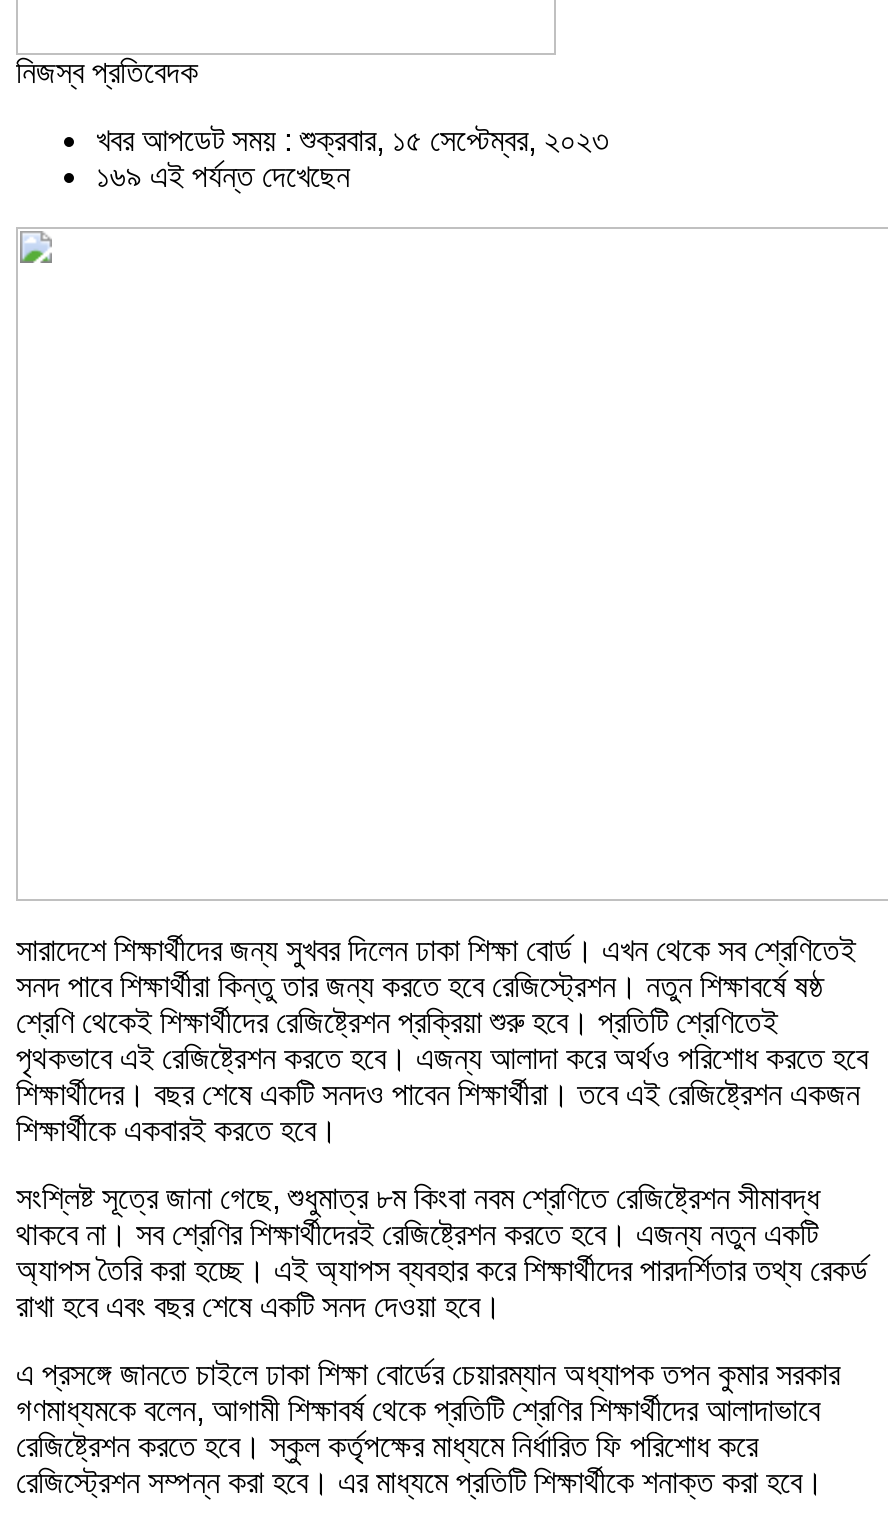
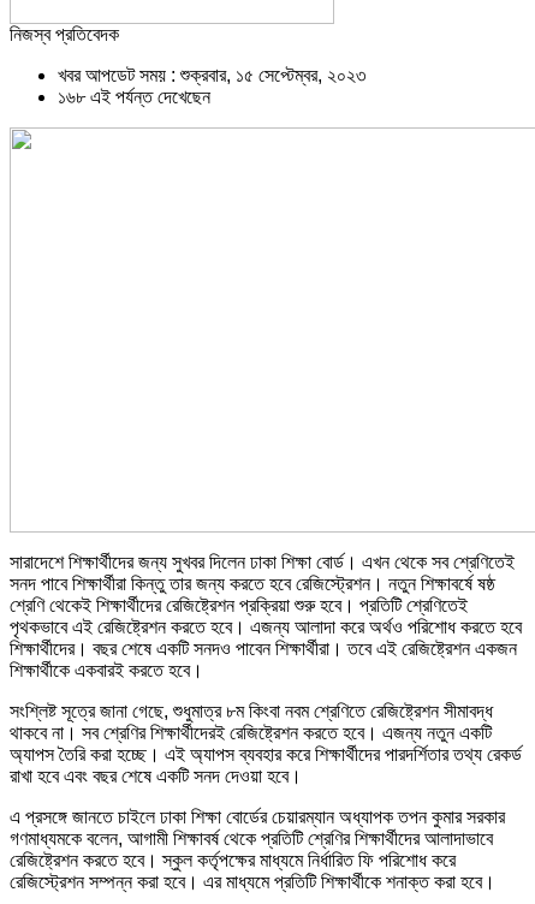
[96,159,350,193] ১৬৯ এই পর্যন্ত দেখেছেন -> [58,87,210,107] ১৬৮ এই পর্যন্ত দেখেছেন

